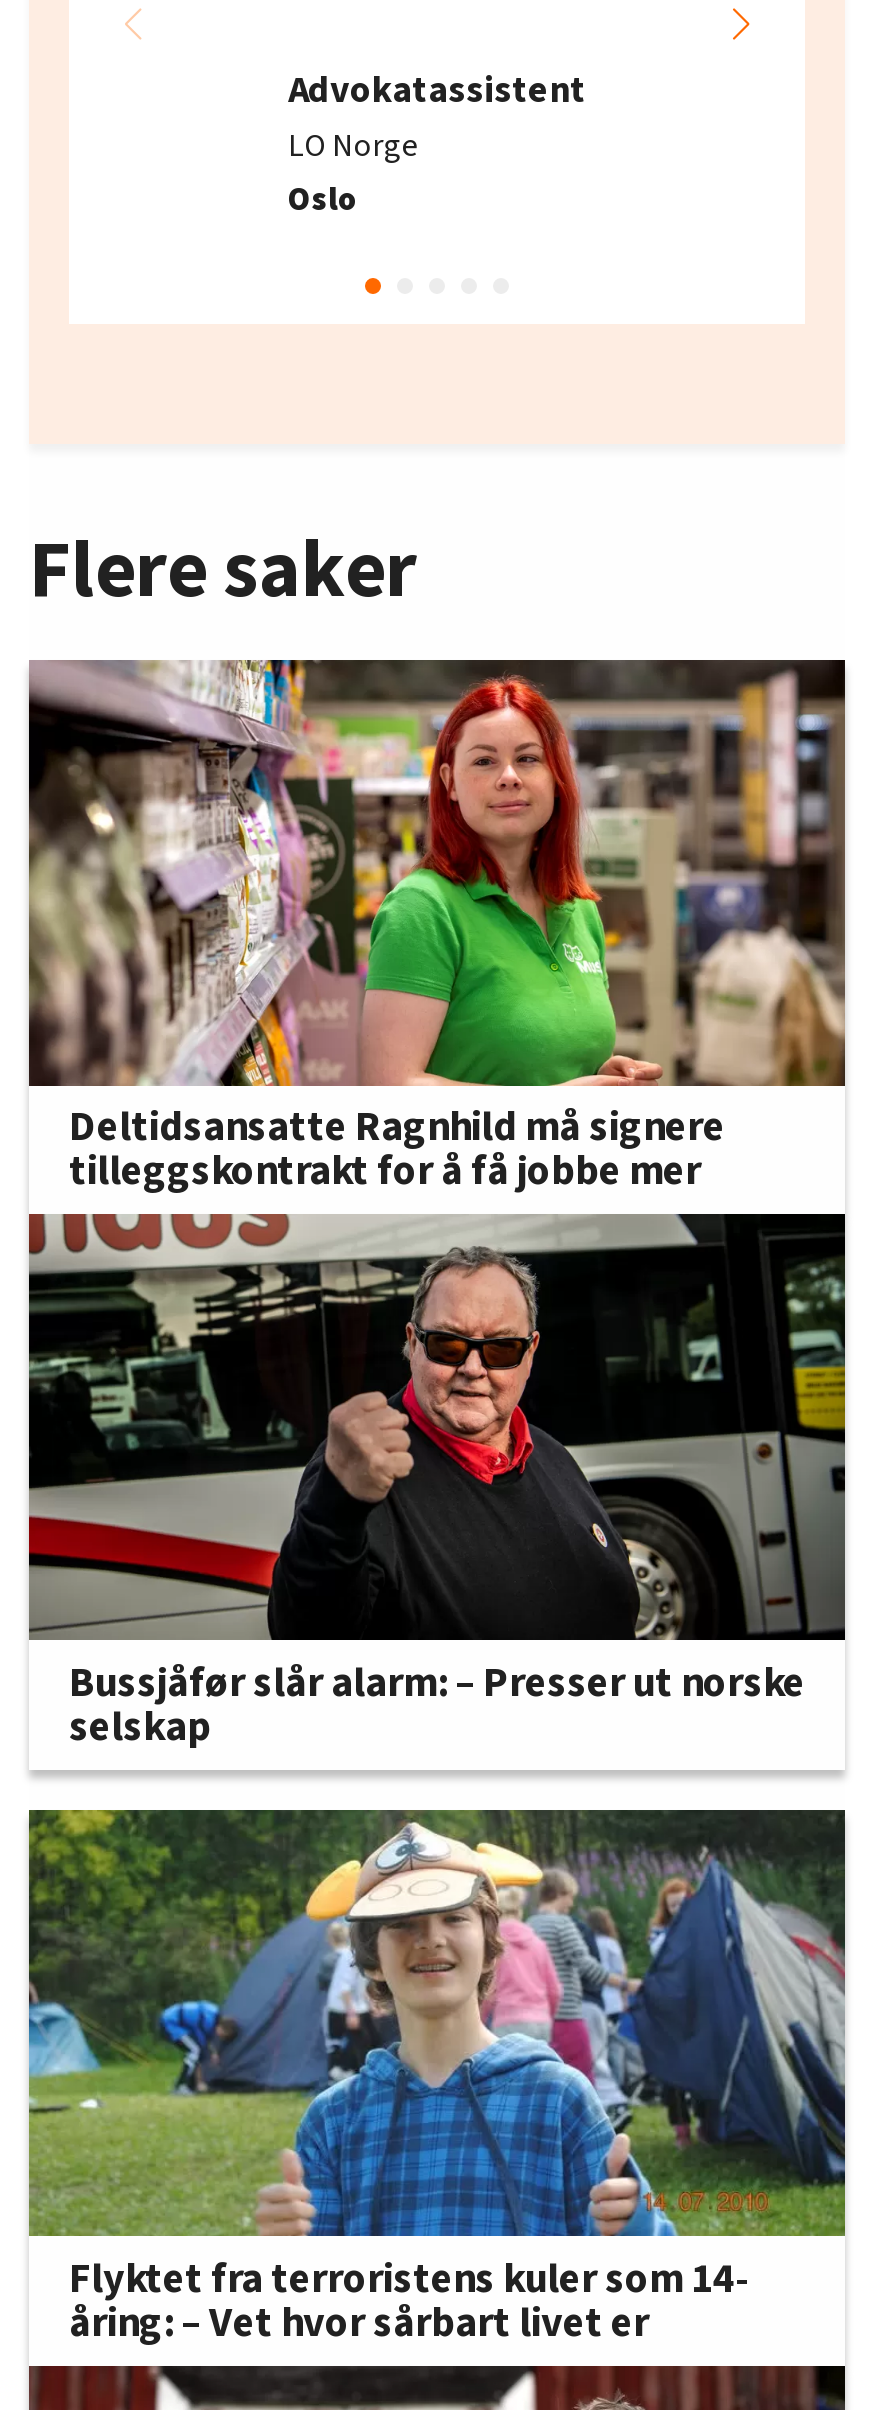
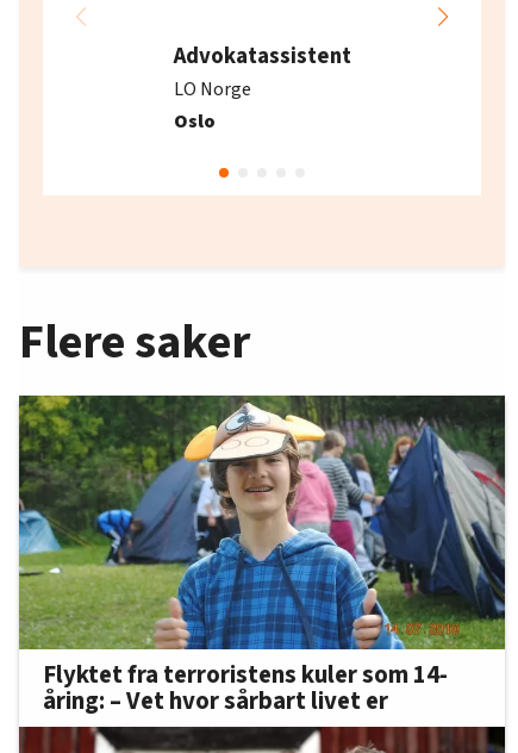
[27,658,847,1200] [image] | Deltidsansatte Ragnhild må signere | tilleggskontrakt for å få jobbe mer -> none
[27,1214,845,1755] [image] | Bussjåfør slår alarm: – Presser ut norske | selskap -> none

